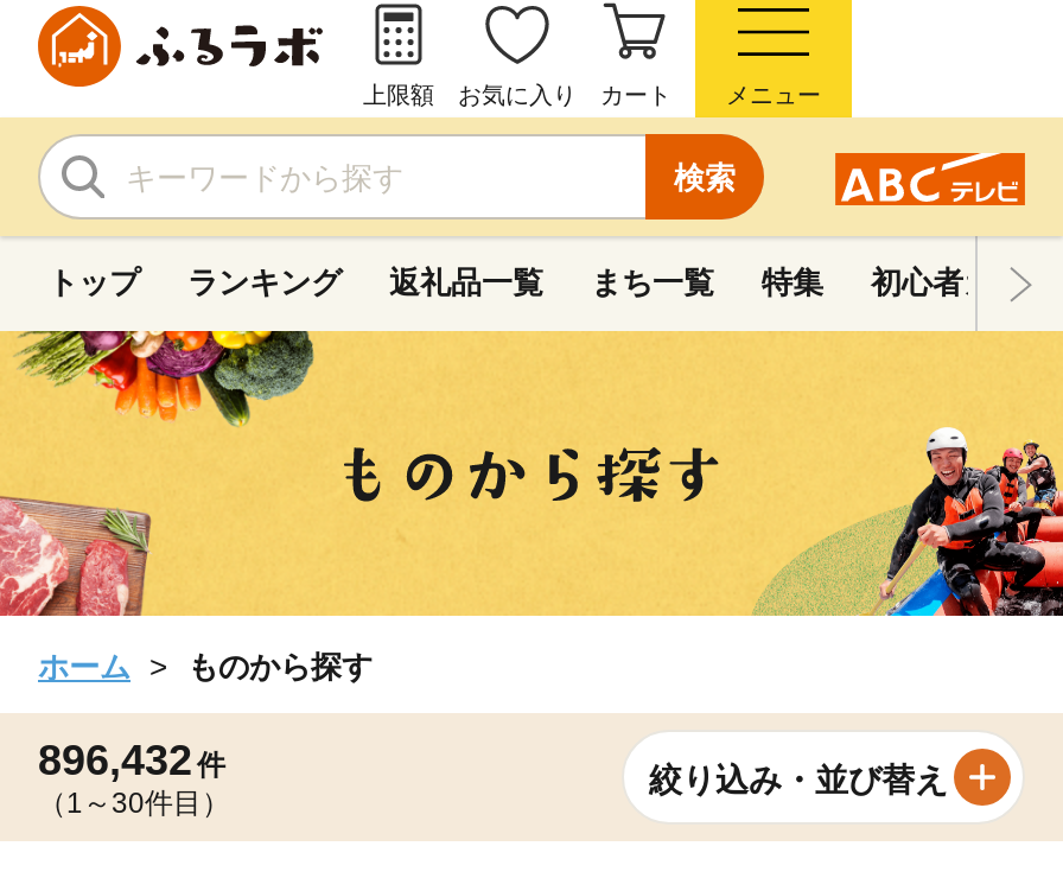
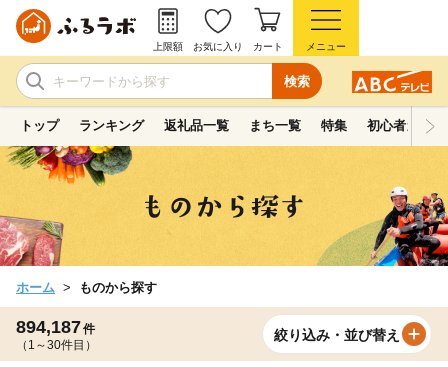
[38,737,225,784] 896,432 件 -> [16,317,95,337] 894,187 件

